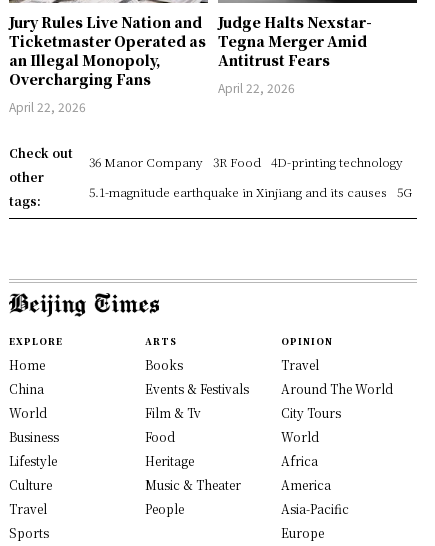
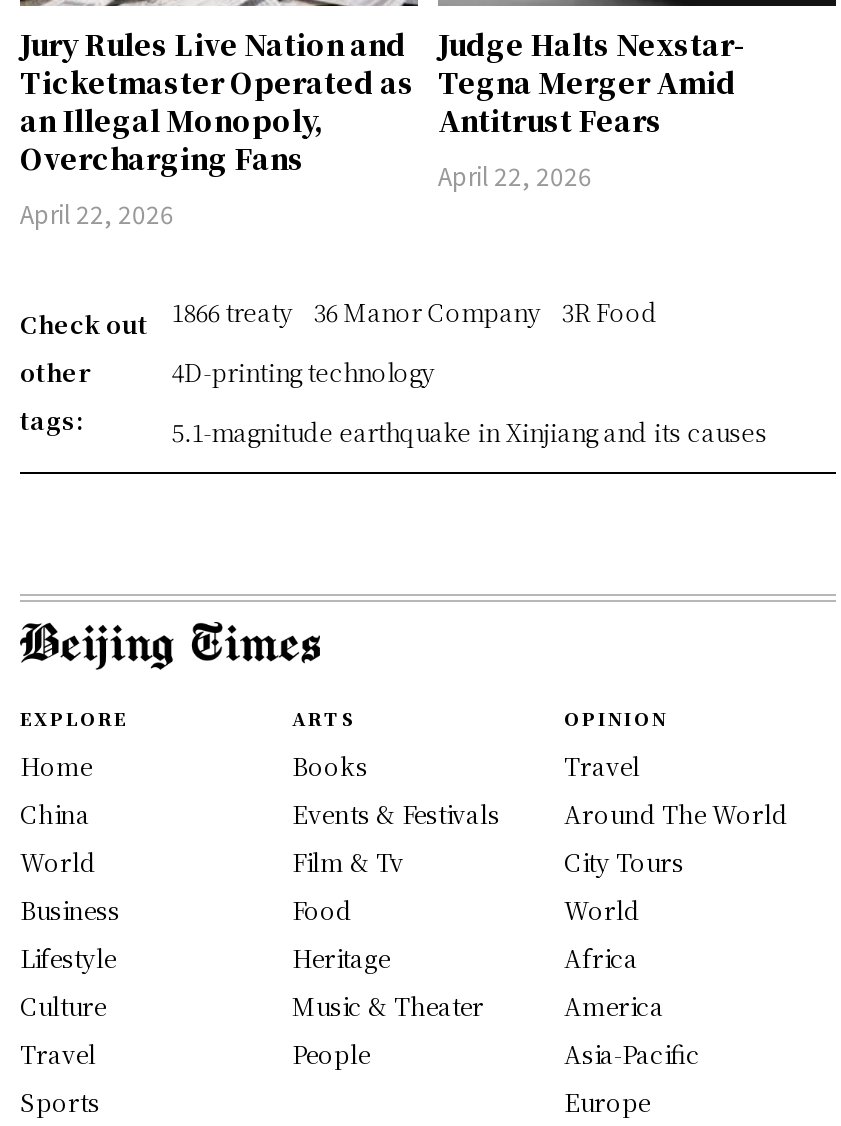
[88,152,411,199] 36 Manor Company 3R Food 4D-printing technology | 5.1-magnitude earthquake in Xinjiang and its causes 5G -> [171,293,767,447] 1866 treaty 36 Manor Company 3R Food | 4D-printing technology | 5.1-magnitude earthquake in Xinjiang and its causes

